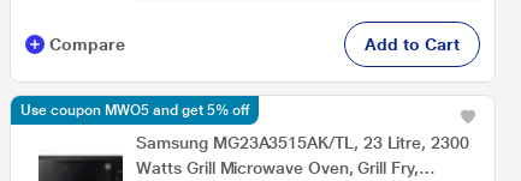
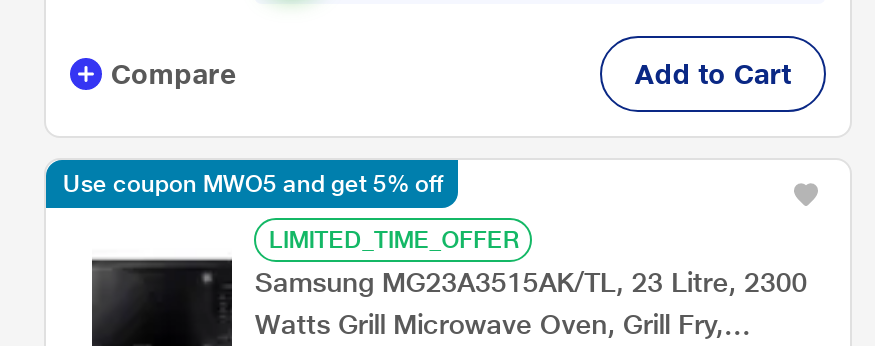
none -> [269,226,519,254] LIMITED_TIME_OFFER

